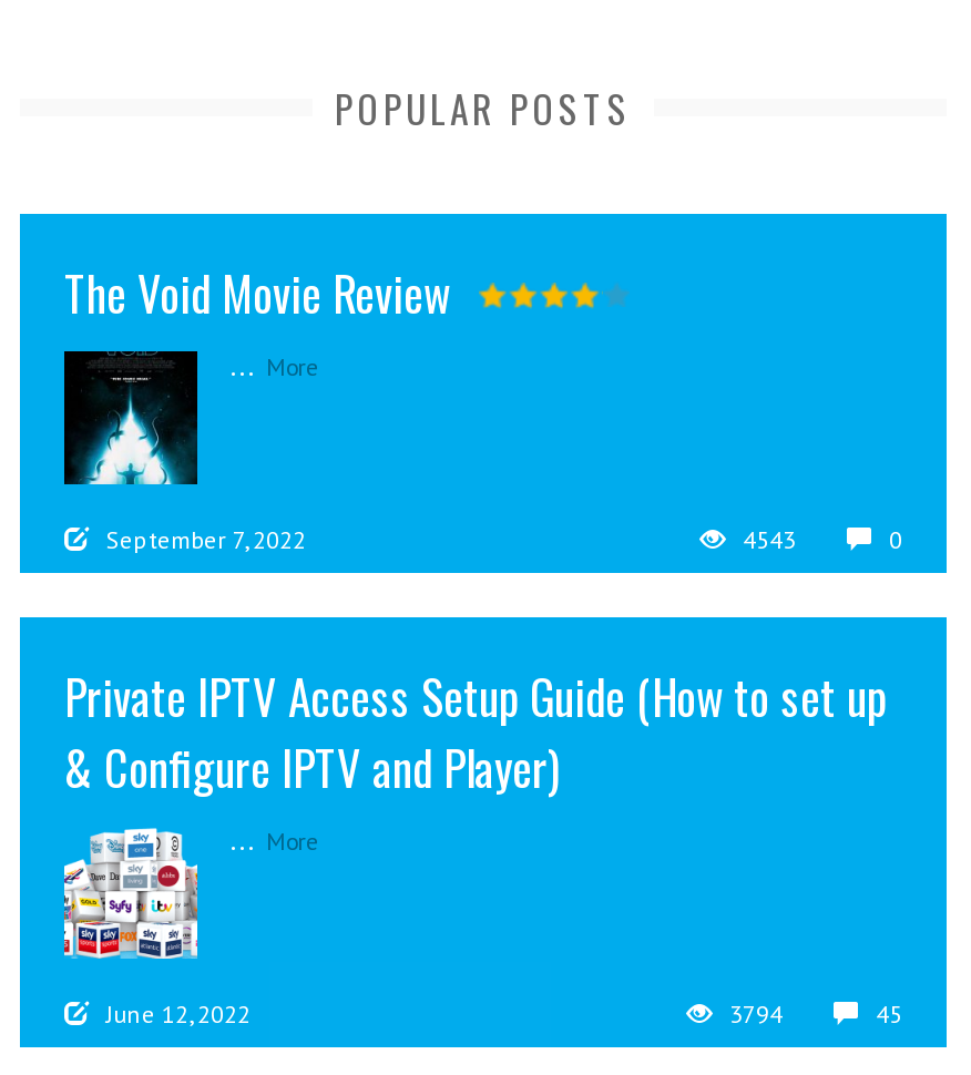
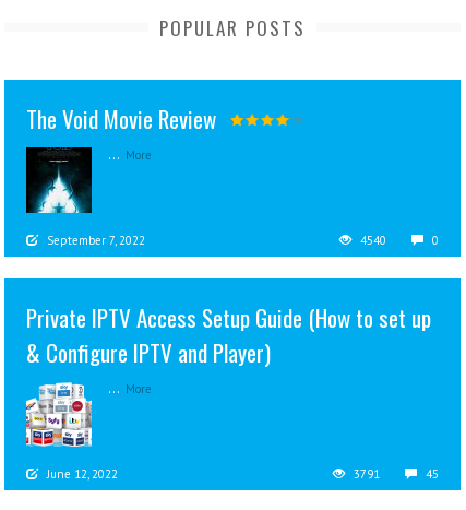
[736,525,803,556] 4543 -> [357,233,390,248] 4540
[723,999,789,1030] 3794 -> [350,467,383,482] 3791

